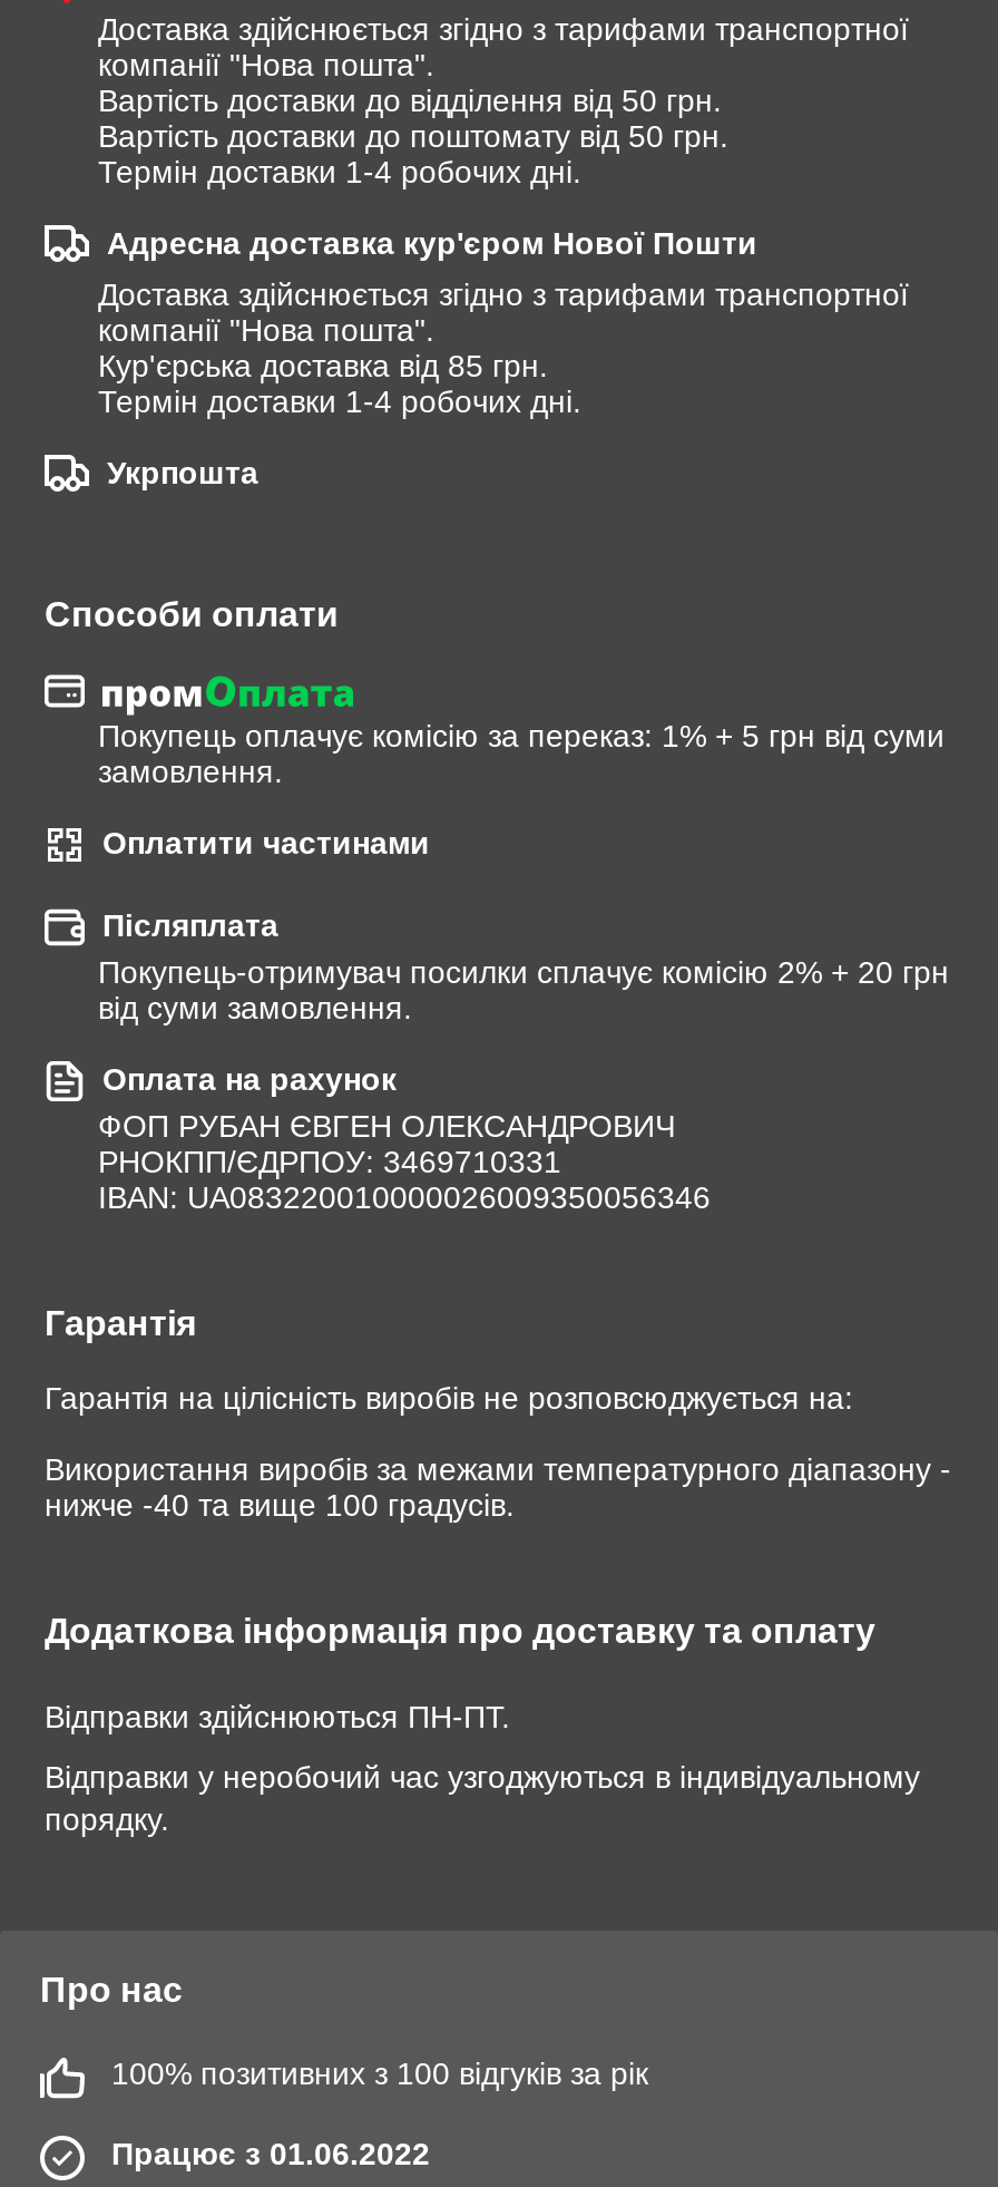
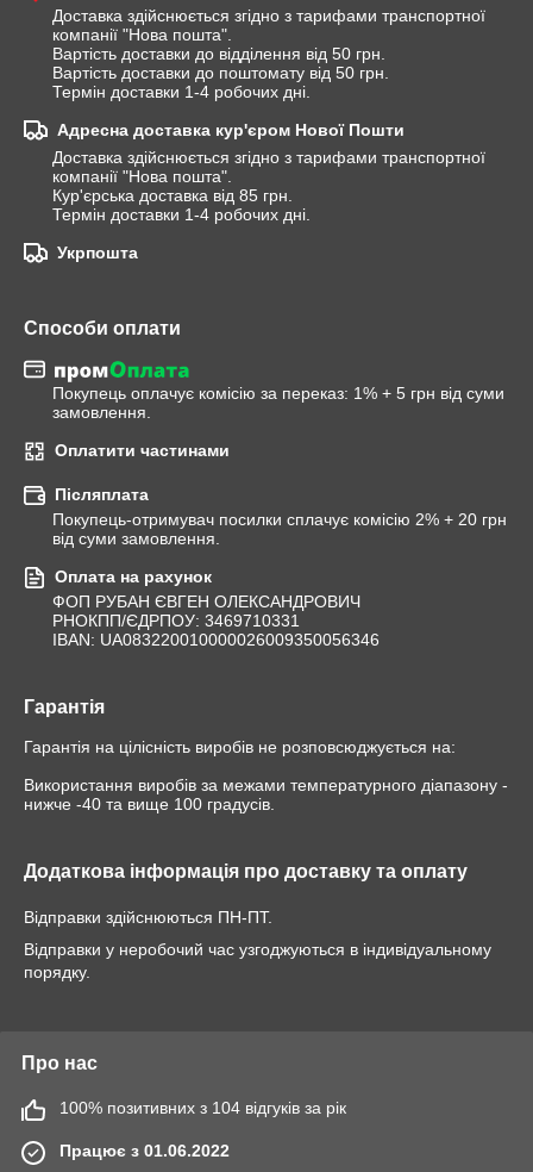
[111,2056,648,2092] 100% позитивних з 100 відгуків за рік -> [59,1099,346,1118] 100% позитивних з 104 відгуків за рік

